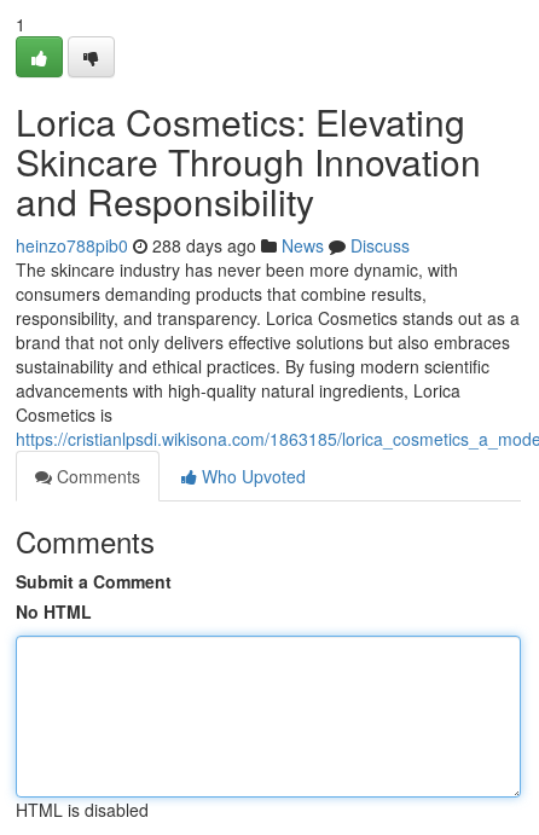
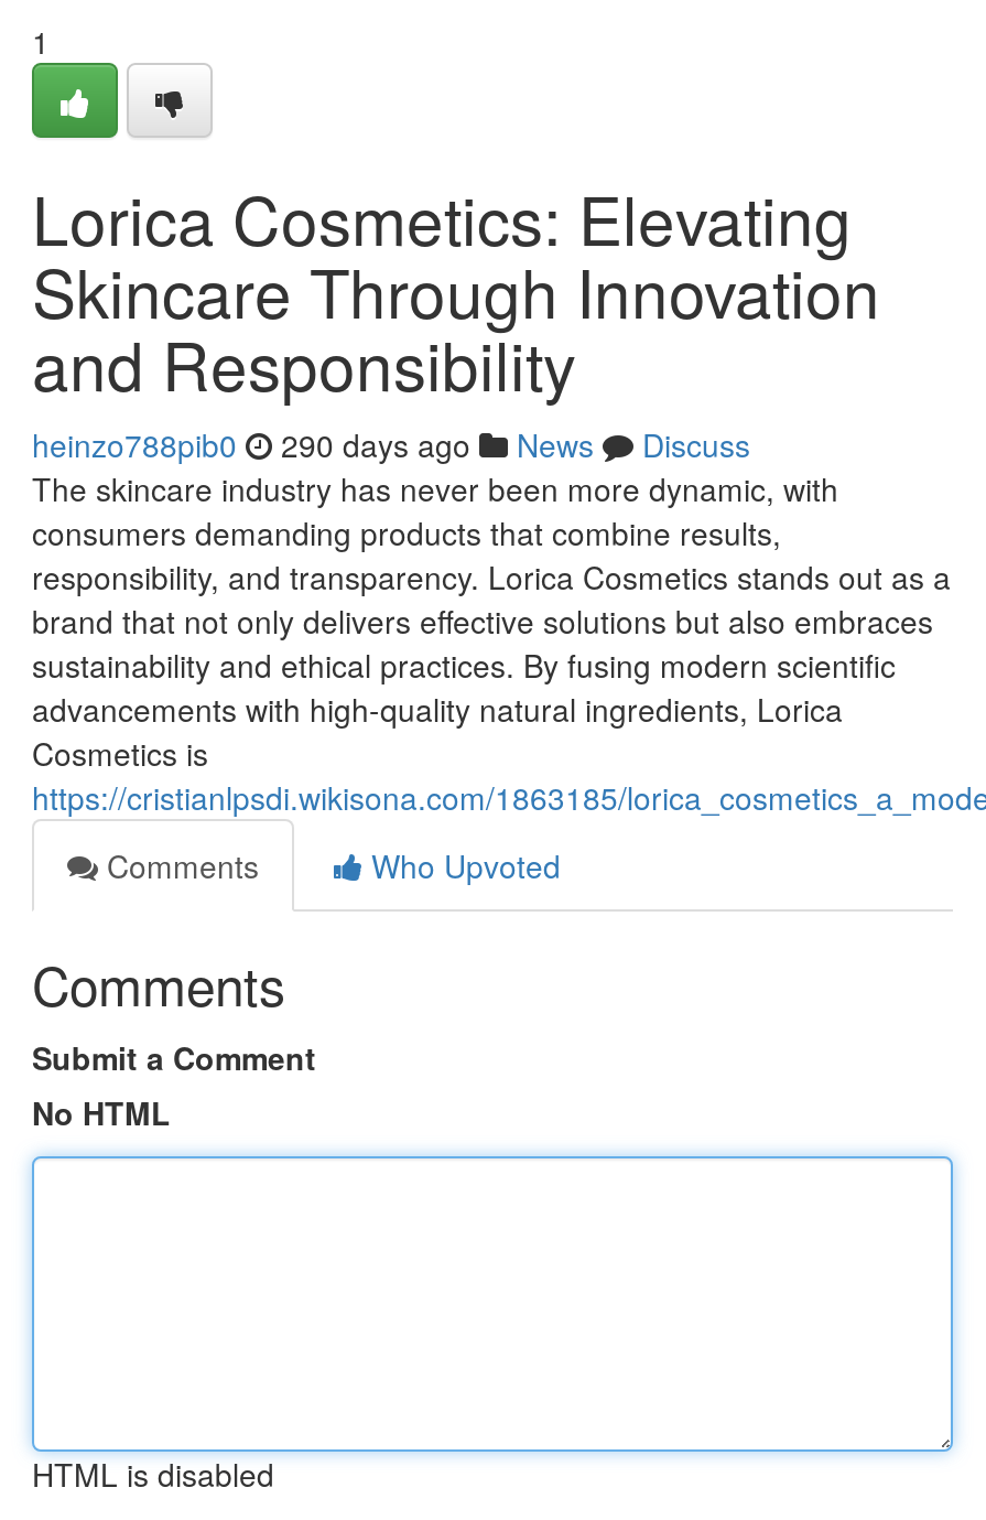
[16,233,410,257] heinzo788pib0 288 days ago News Discuss -> [32,422,750,466] heinzo788pib0 290 days ago News Discuss

